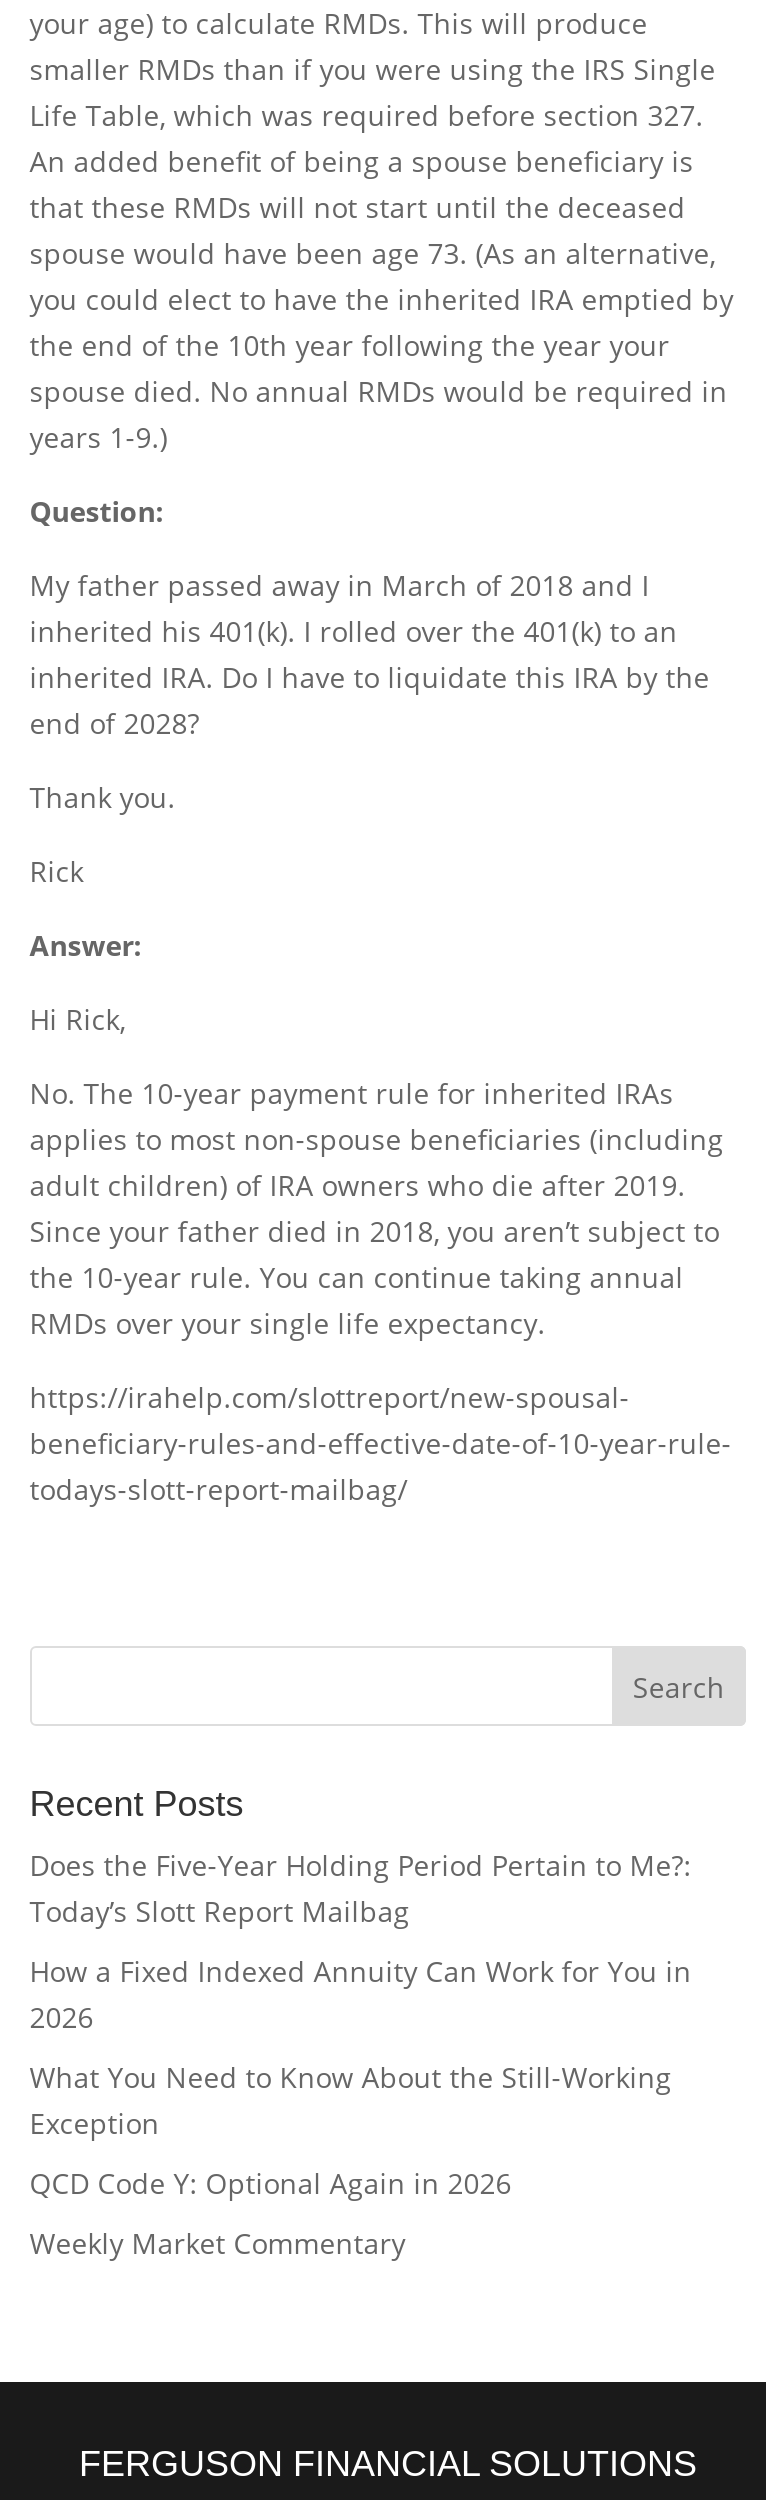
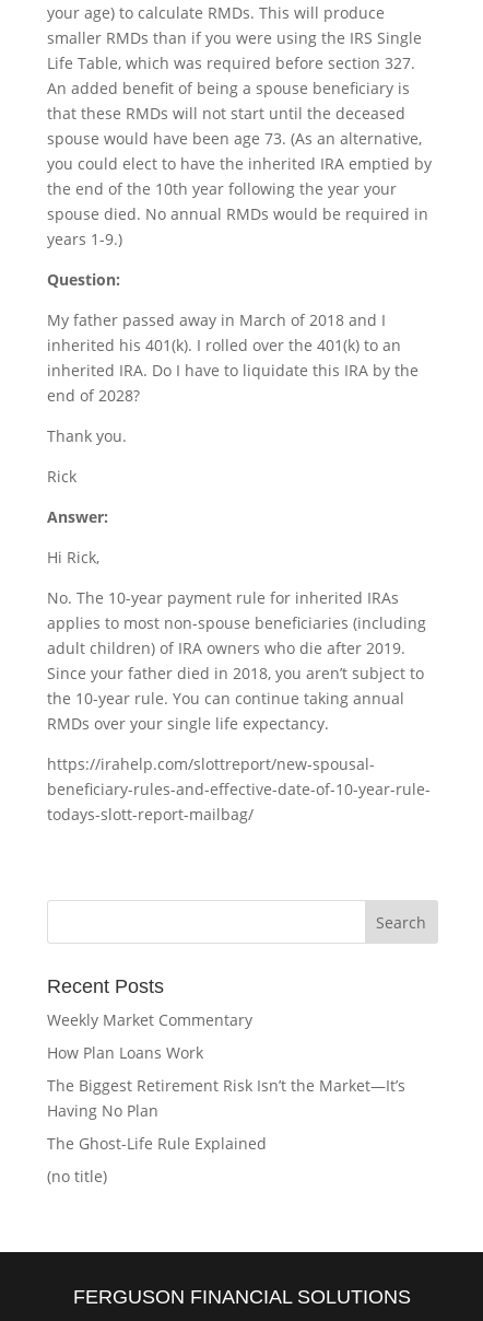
[30,1847,692,2203] Does the Five-Year Holding Period Pertain to Me?: | Today’s Slott Report Mailbag | How a Fixed Indexed Annuity Can Work for You in | 2026 | What You Need to Know About the Still-Working | Exception | QCD Code Y: Optional Again in 2026 -> none
moved [30,2225,406,2263] -> [47,1010,252,1031]: Weekly Market Commentary
none -> [47,1043,405,1187] How Plan Loans Work | The Biggest Retirement Risk Isn’t the Market—It’s | Having No Plan | The Ghost-Life Rule Explained | (no title)

